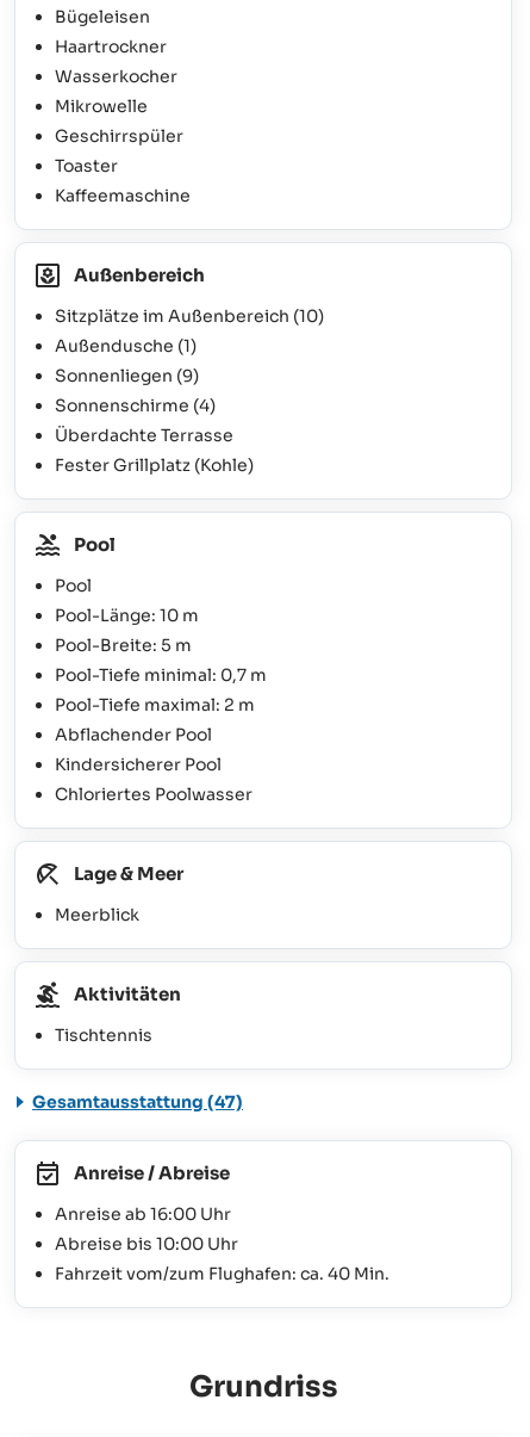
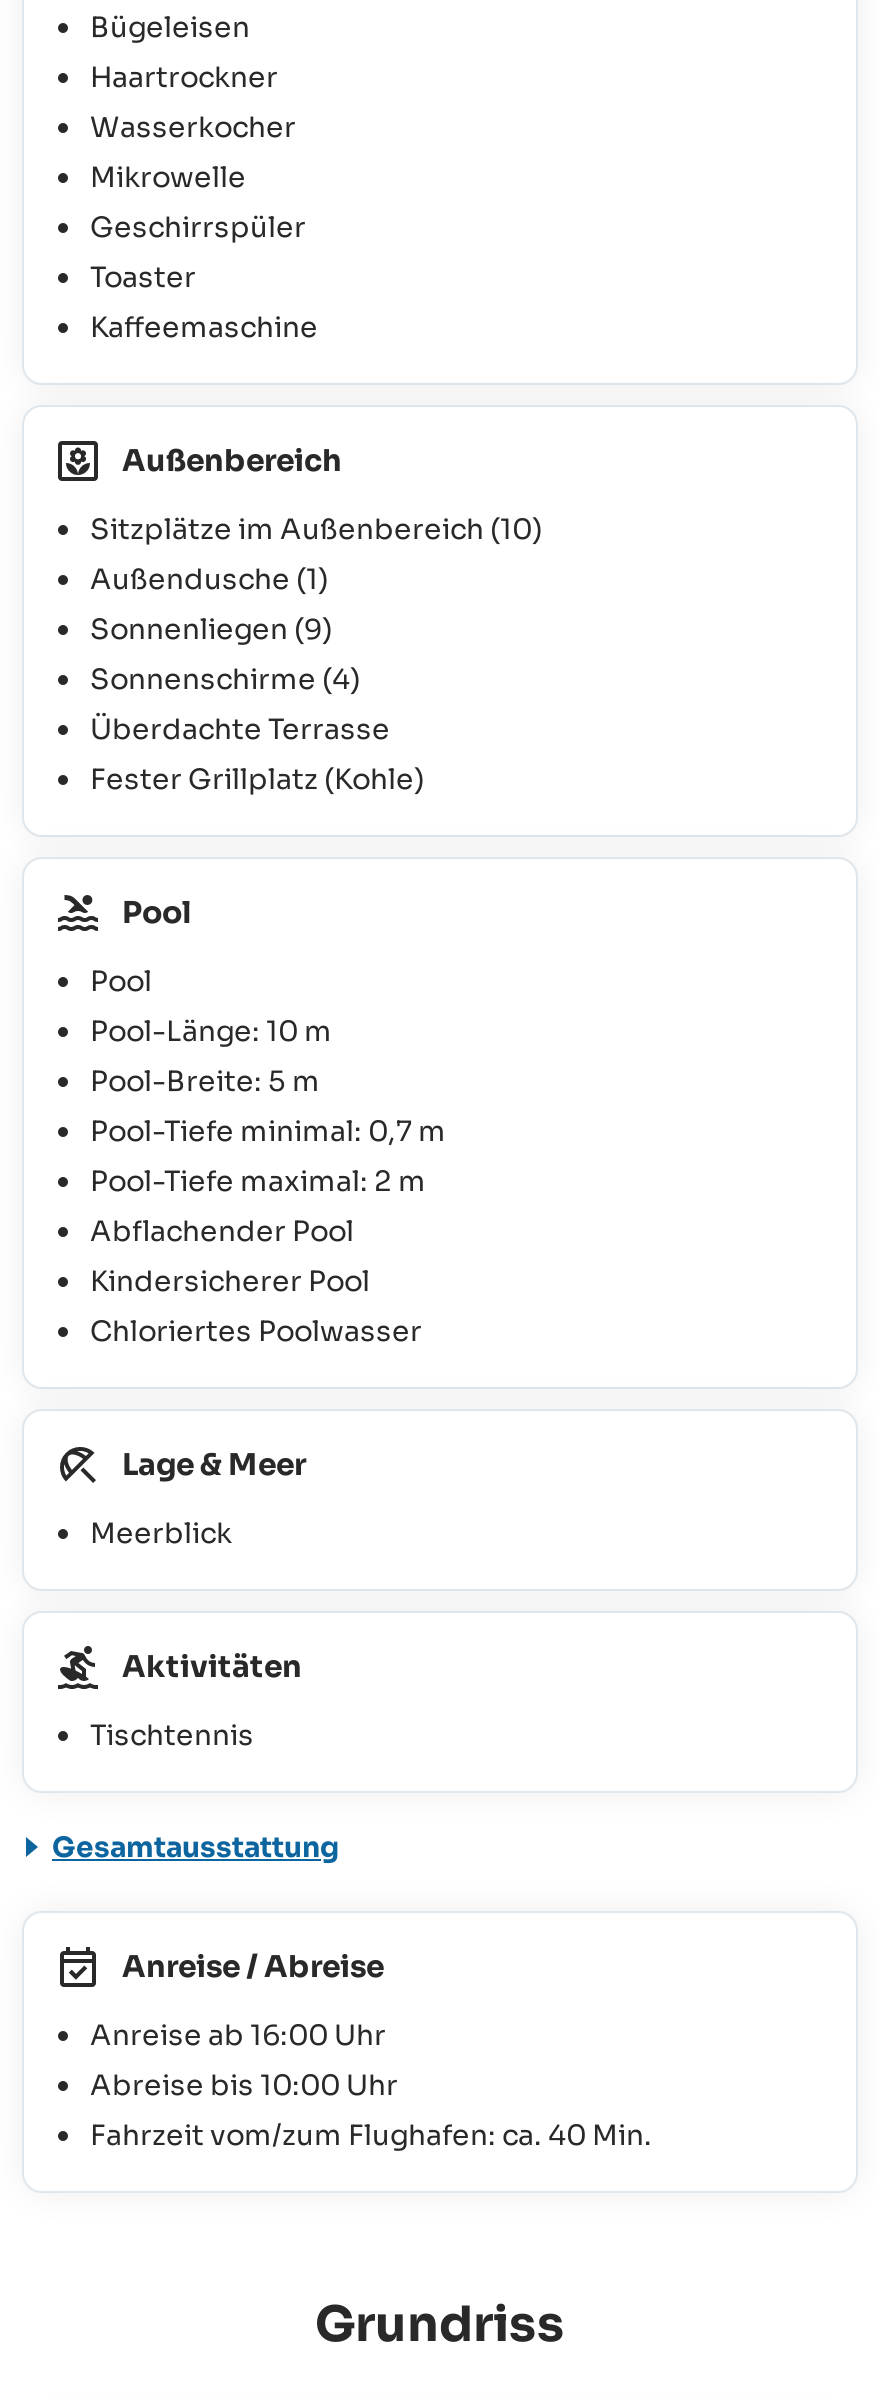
[32,1091,243,1112] Gesamtausstattung (47) -> [52,1828,340,1864] Gesamtausstattung

